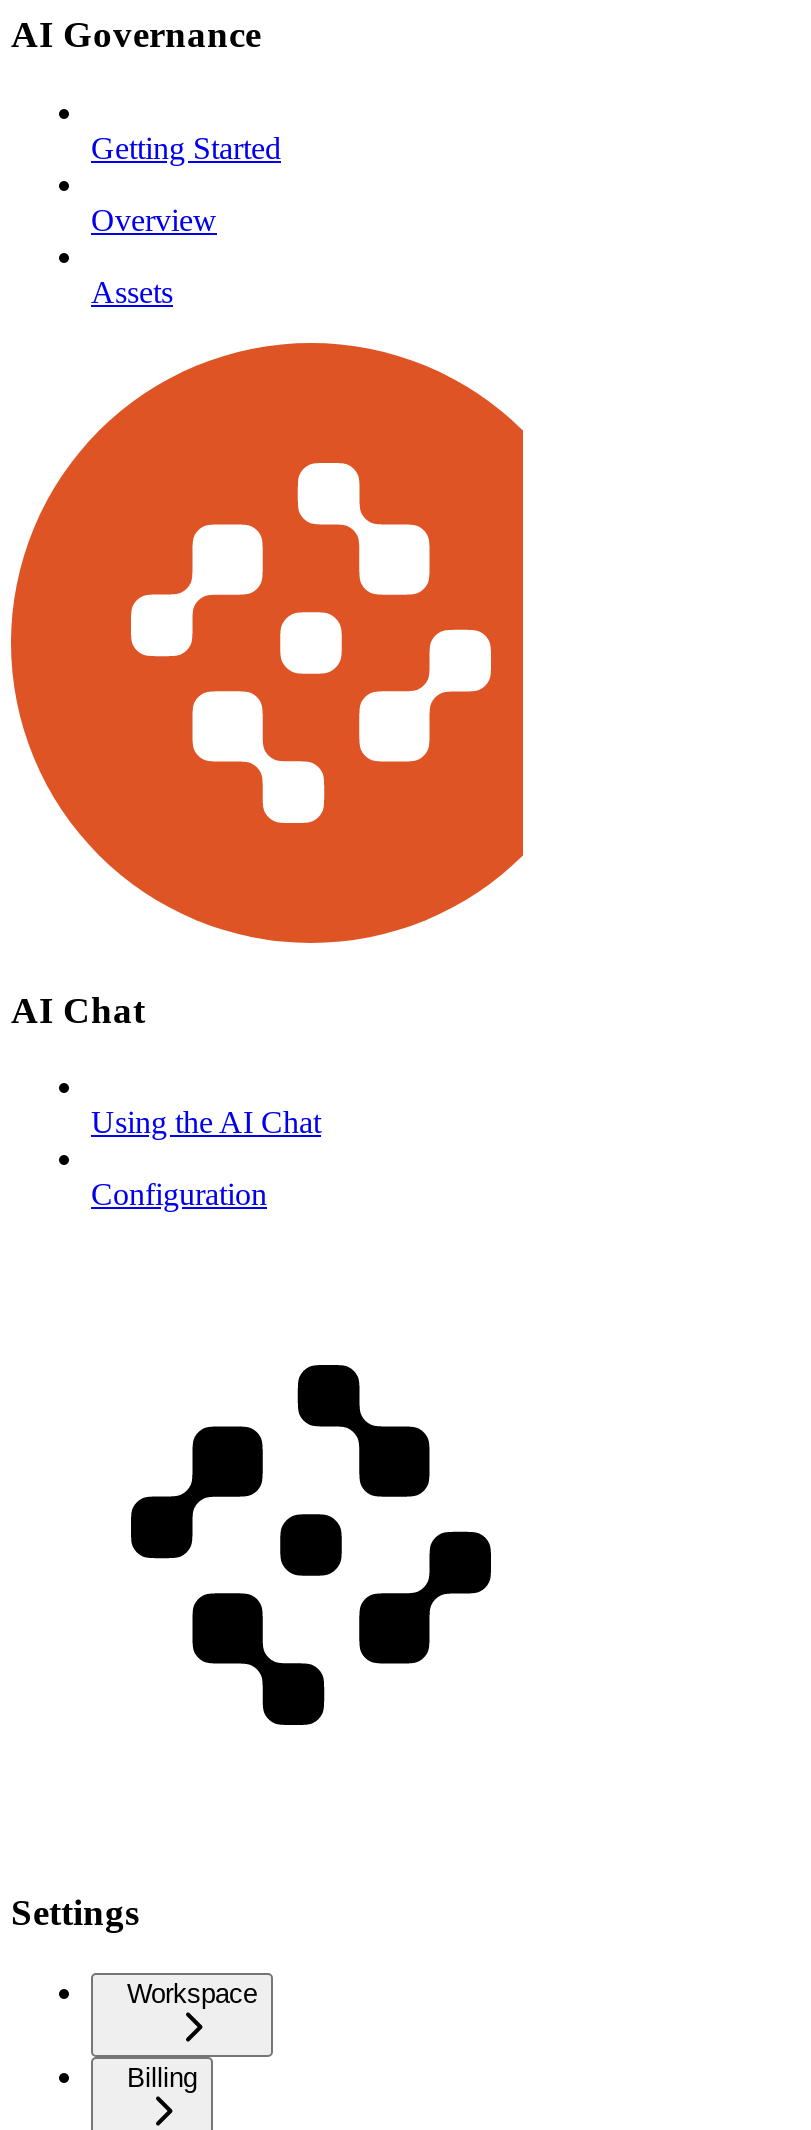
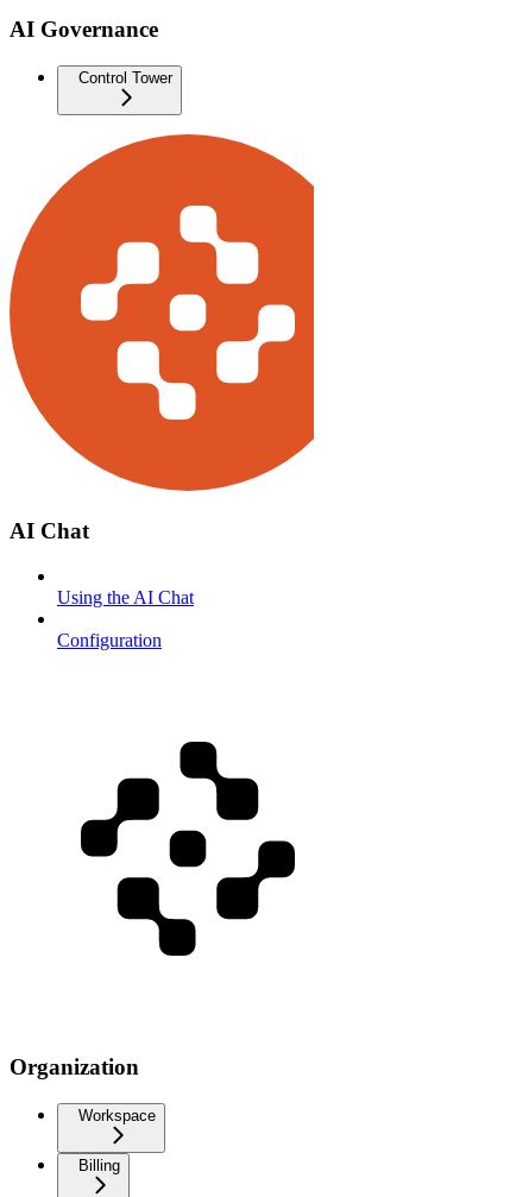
[91,131,281,309] Getting Started | Overview | Assets -> [78,69,172,87] Control Tower
[11,1891,139,1933] Settings -> [10,1055,139,1080] Organization

